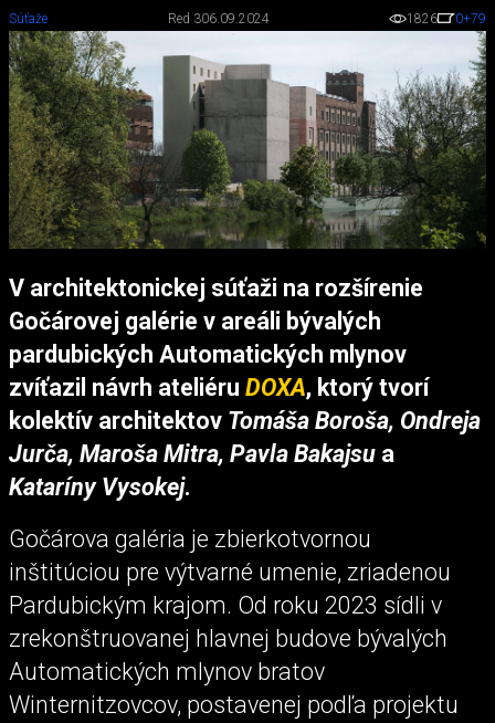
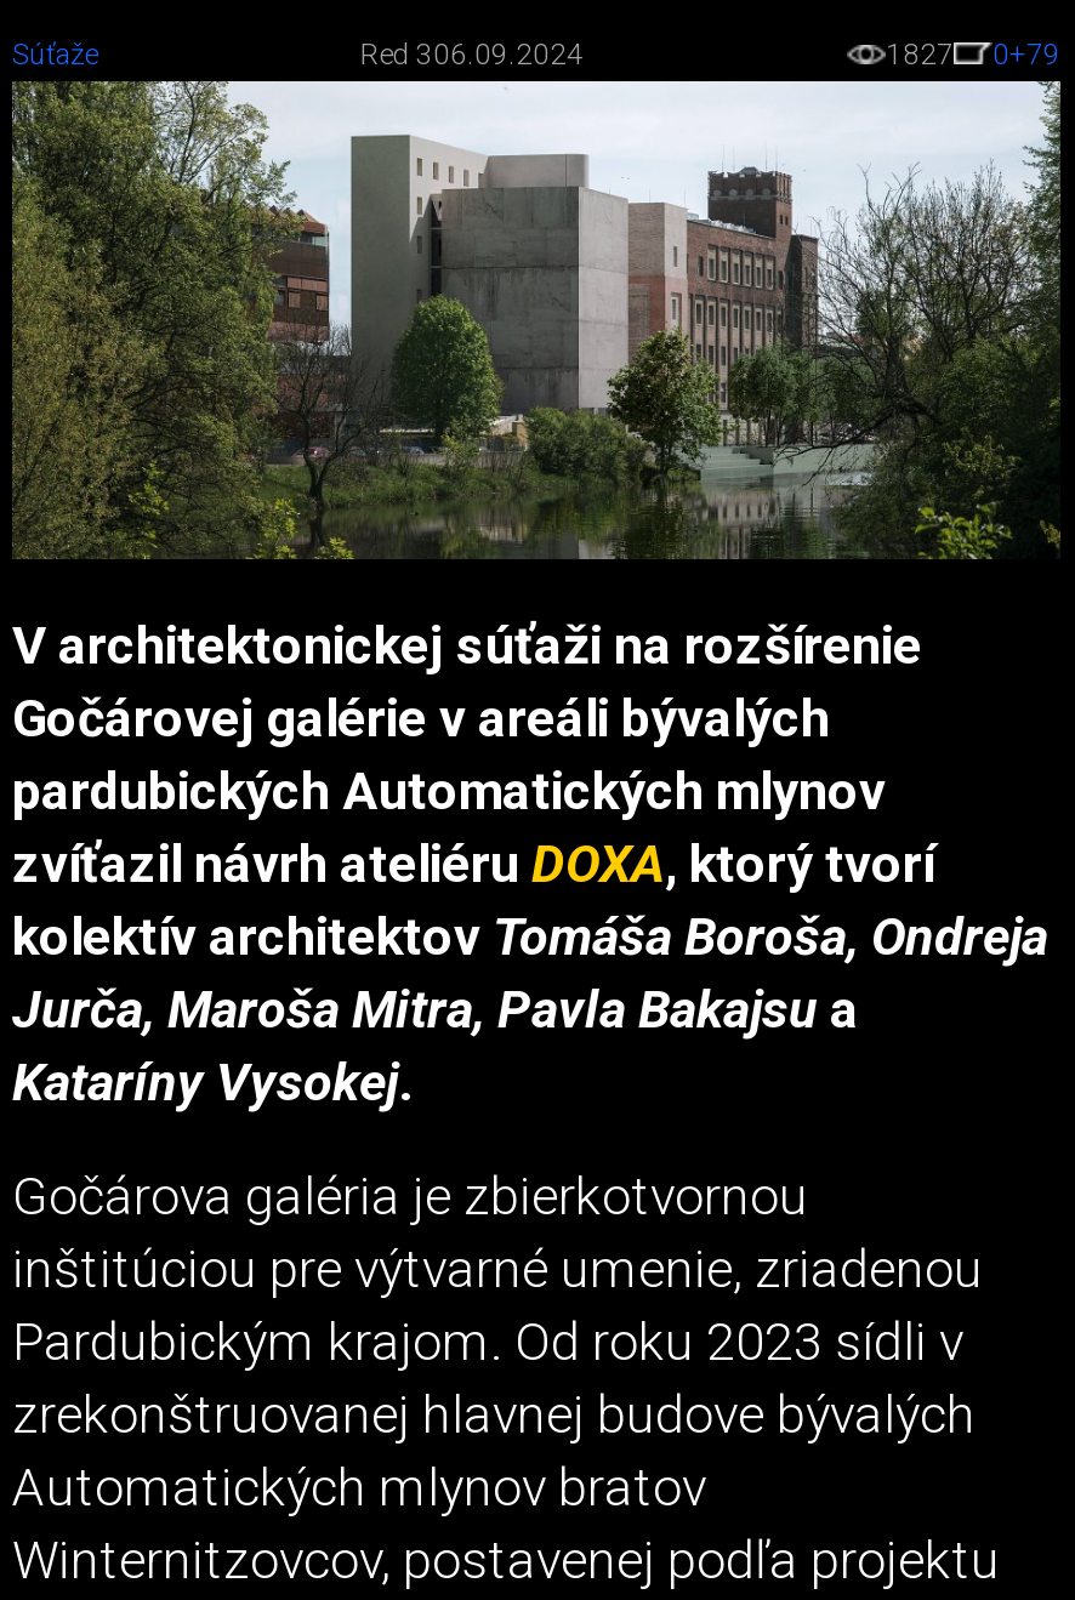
[407,11,486,27] 1826 0+79 -> [886,39,1060,73] 1827 0+79

